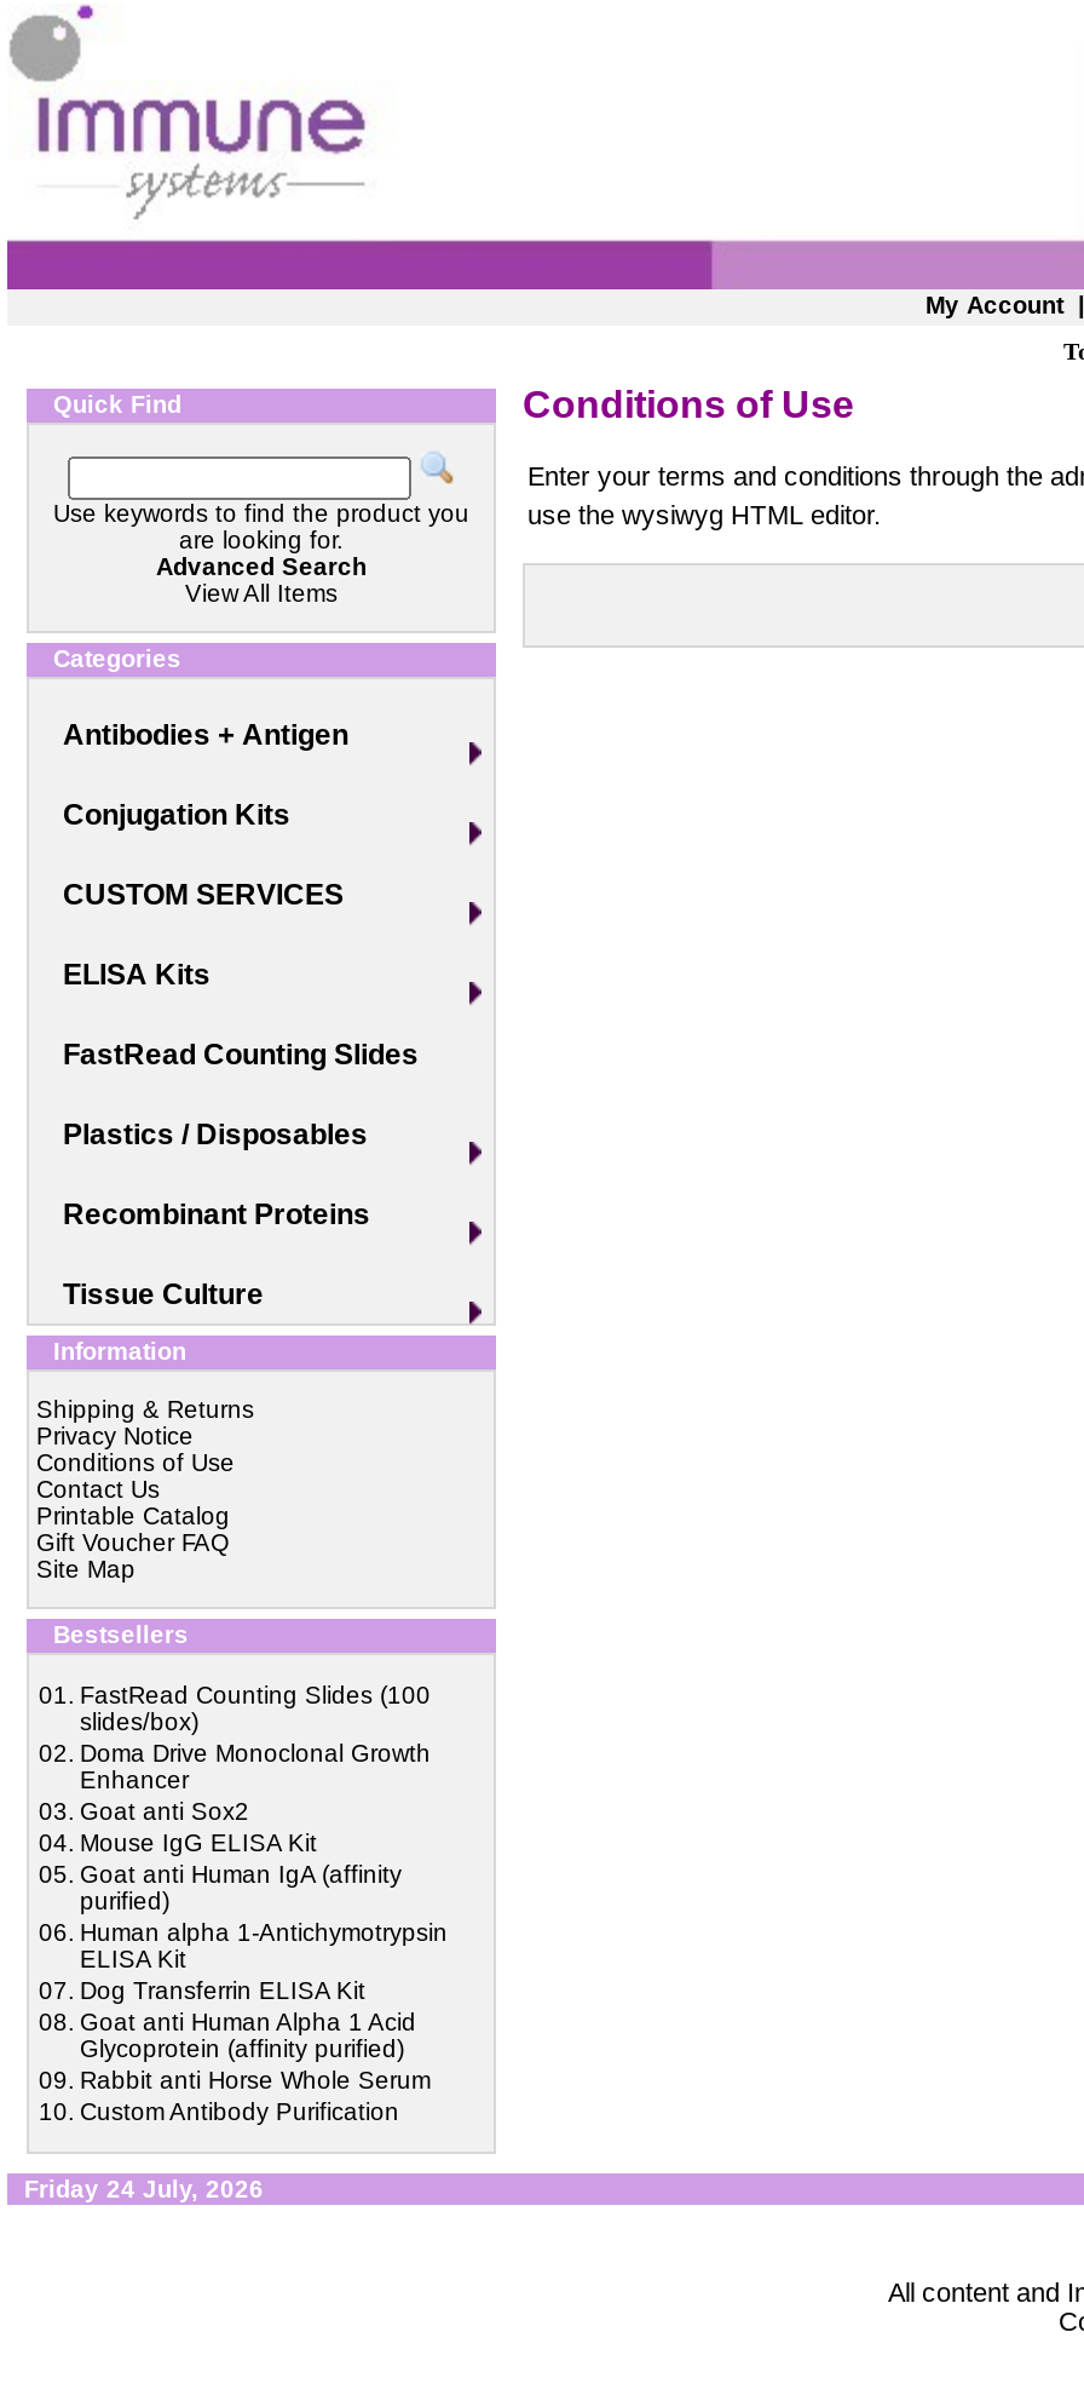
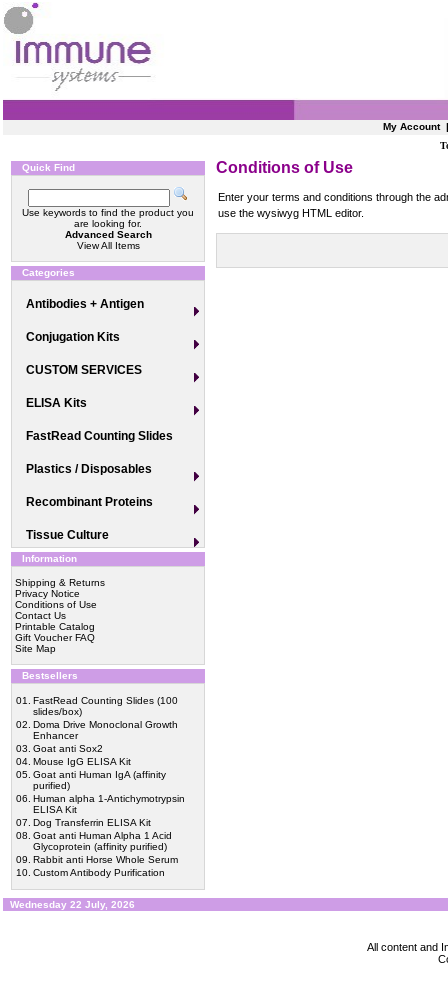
[10,2176,264,2202] Friday 24 July, 2026 -> [4,899,135,910] Wednesday 22 July, 2026

